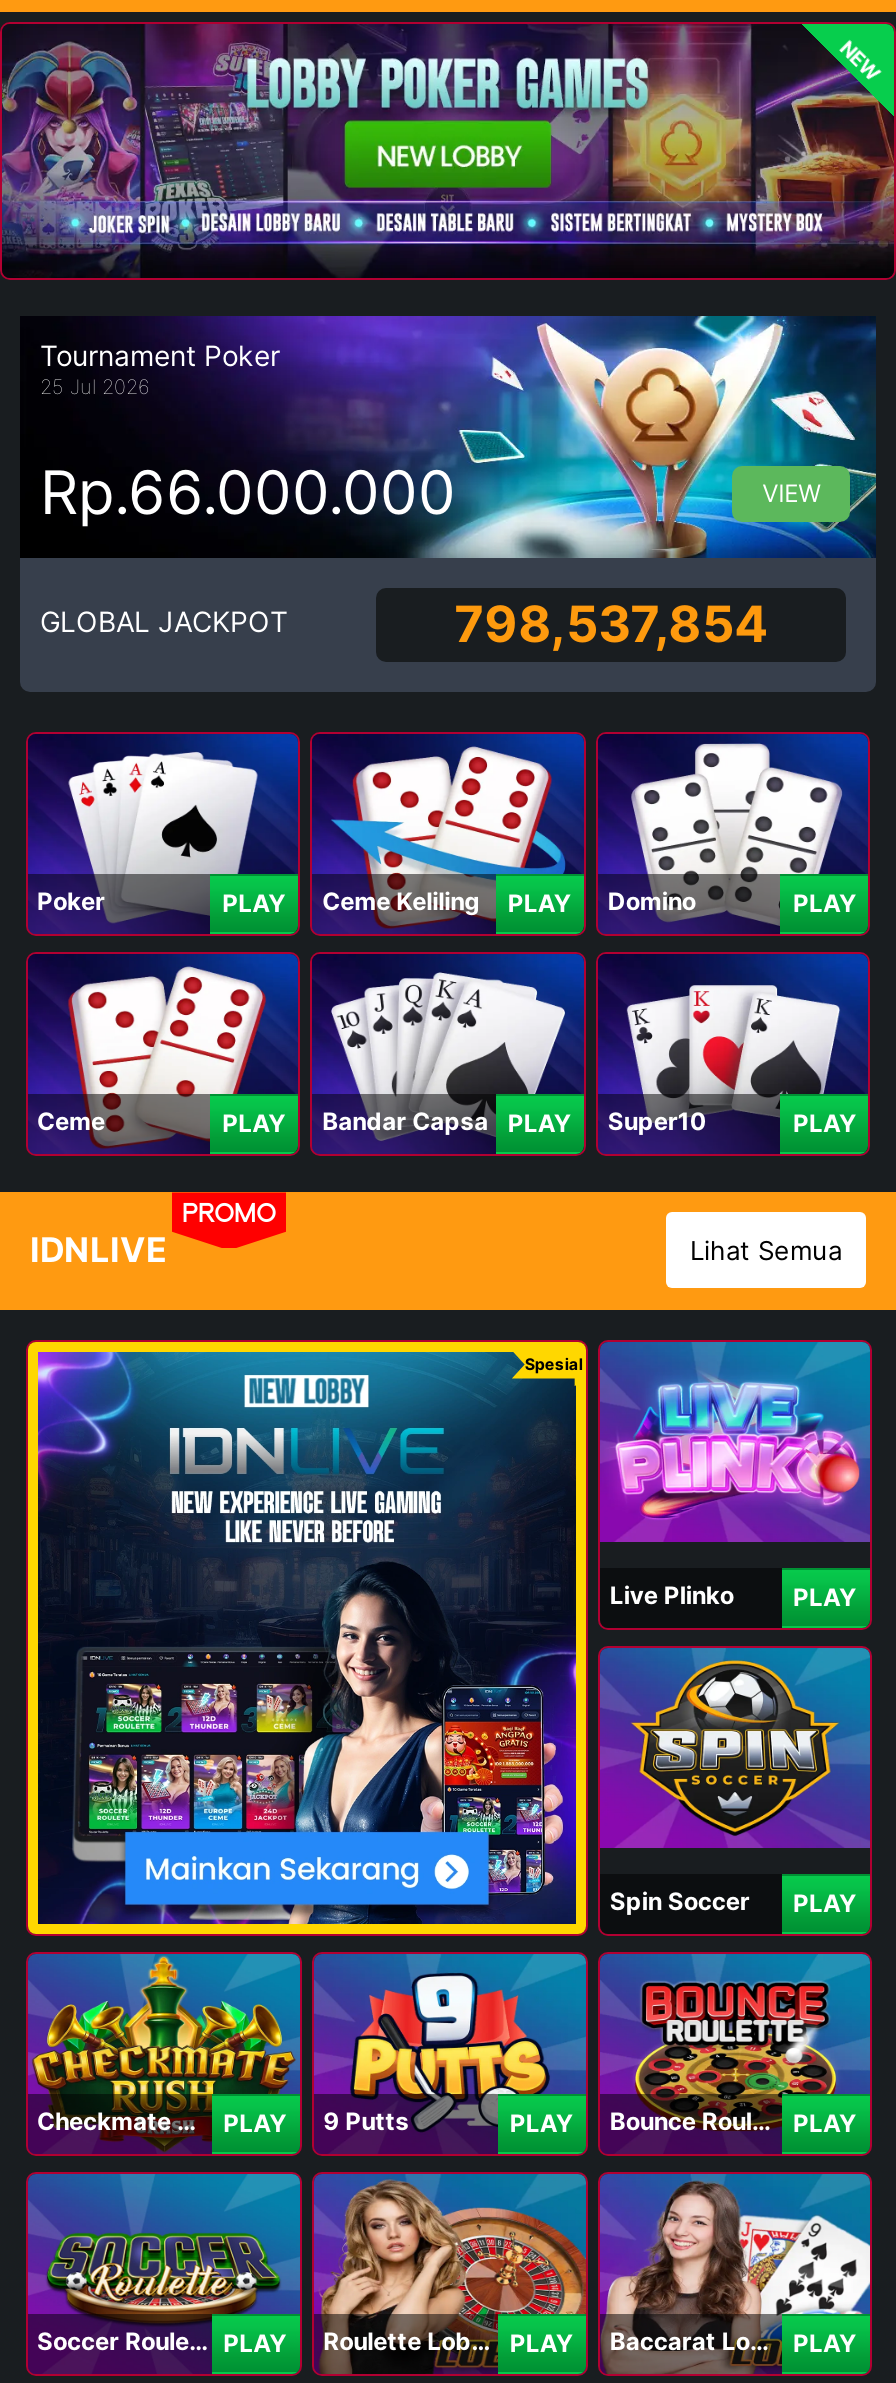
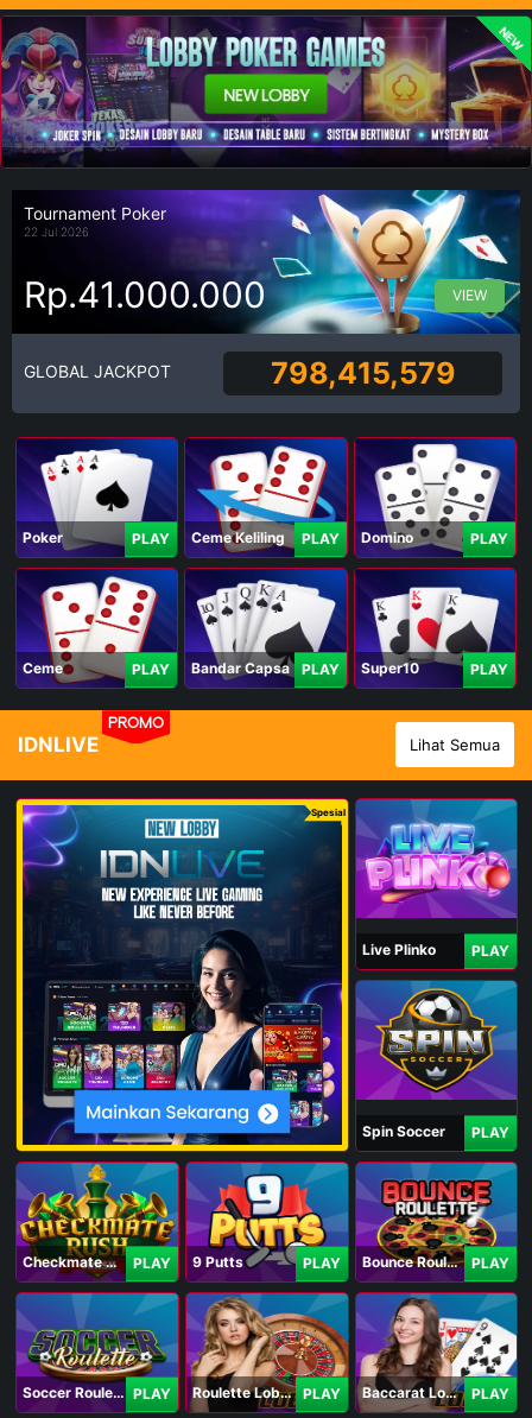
[40,374,150,398] 25 Jul 2026 -> [24,225,89,239] 22 Jul 2026
[40,456,456,528] Rp.66.000.000 -> [24,273,266,316] Rp.41.000.000
[454,595,768,655] 798,537,854 -> [270,355,456,391] 798,415,579

